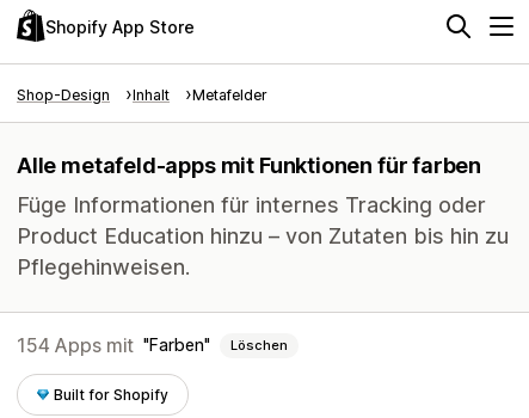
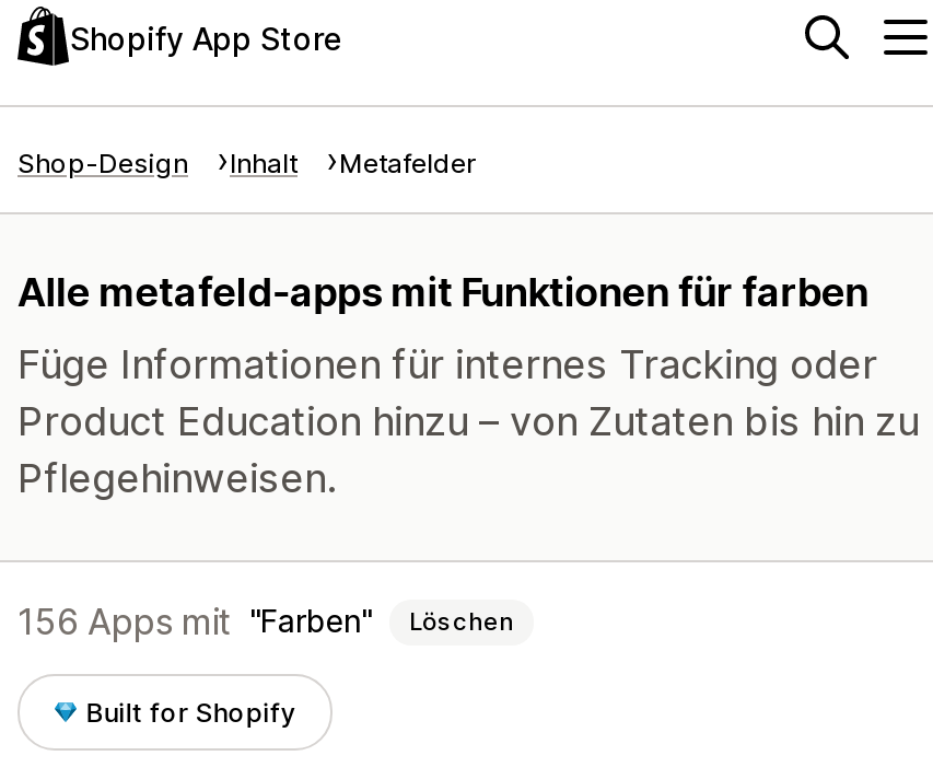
[17,333,288,357] 154 Apps mit Farben Löschen -> [18,600,514,643] 156 Apps mit Farben Löschen

